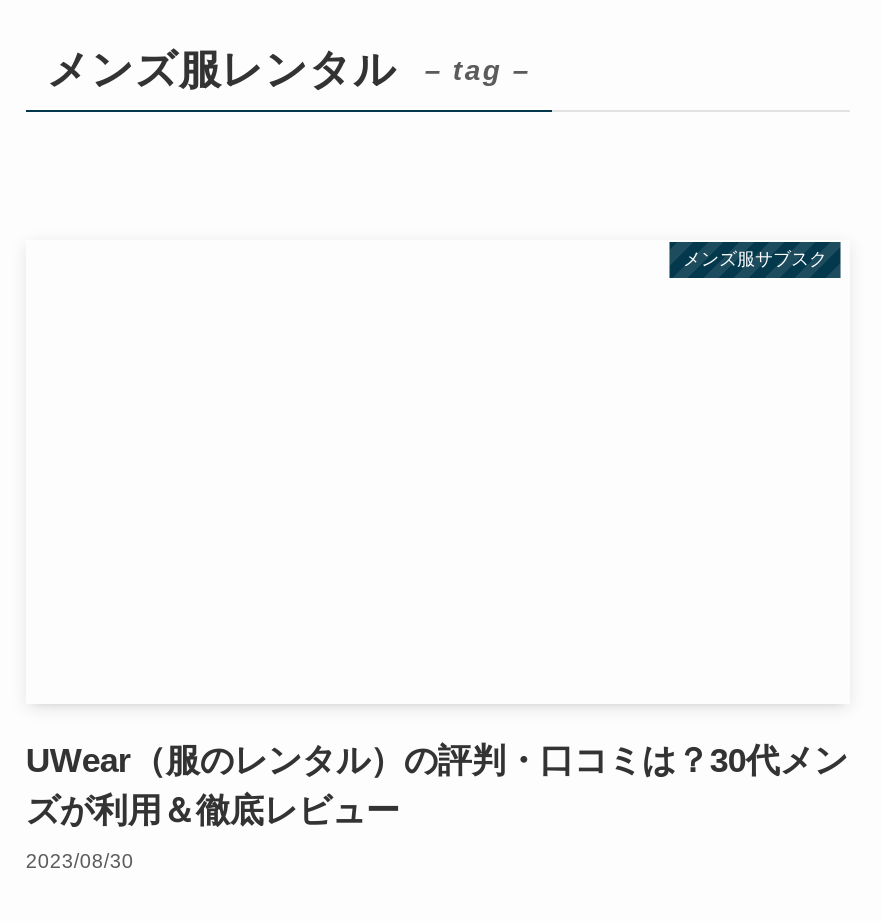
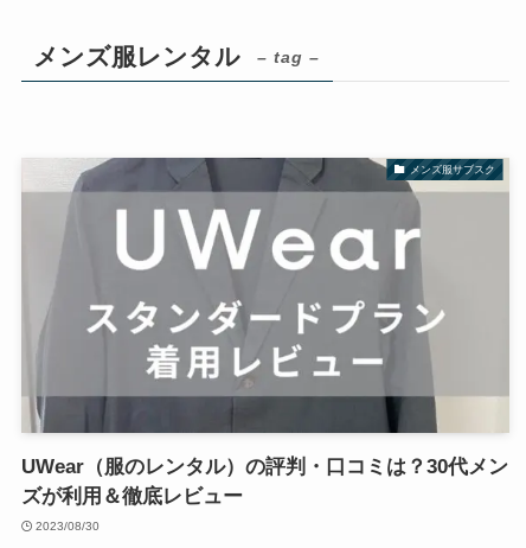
none -> [20,157,511,434] [image]

